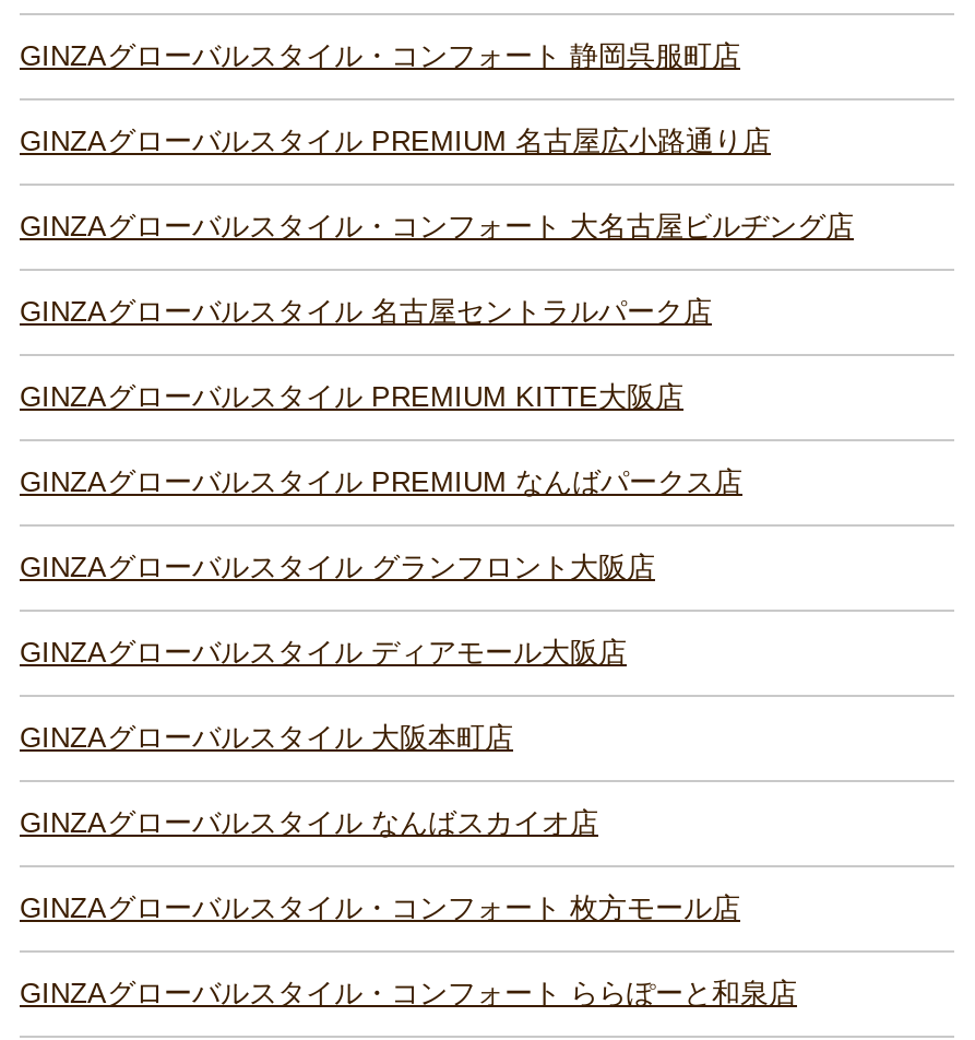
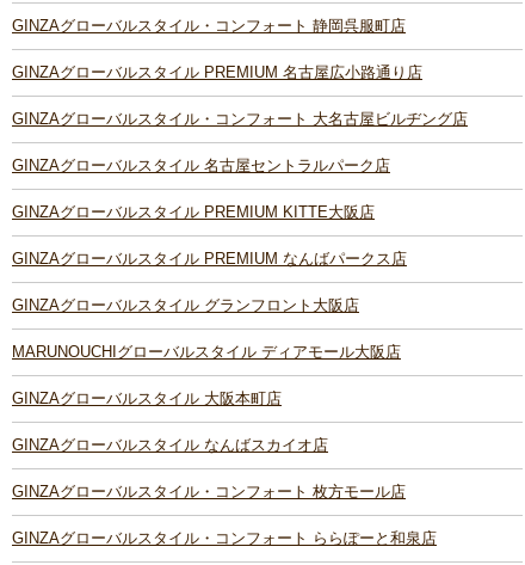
[20,636,627,669] GINZAグローバルスタイル ディアモール大阪店 -> [12,343,401,361] MARUNOUCHIグローバルスタイル ディアモール大阪店

